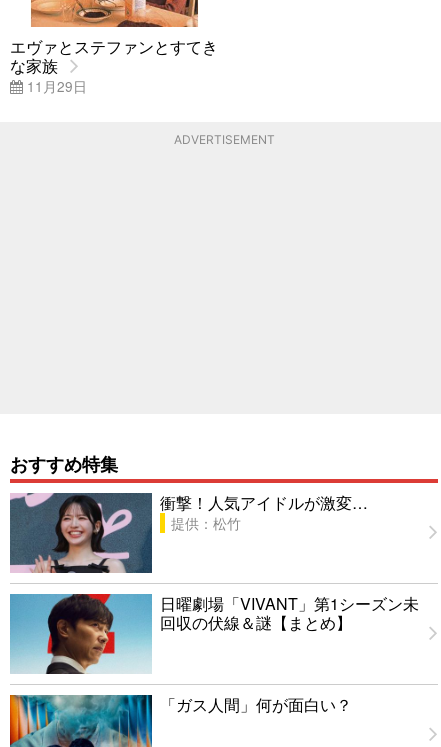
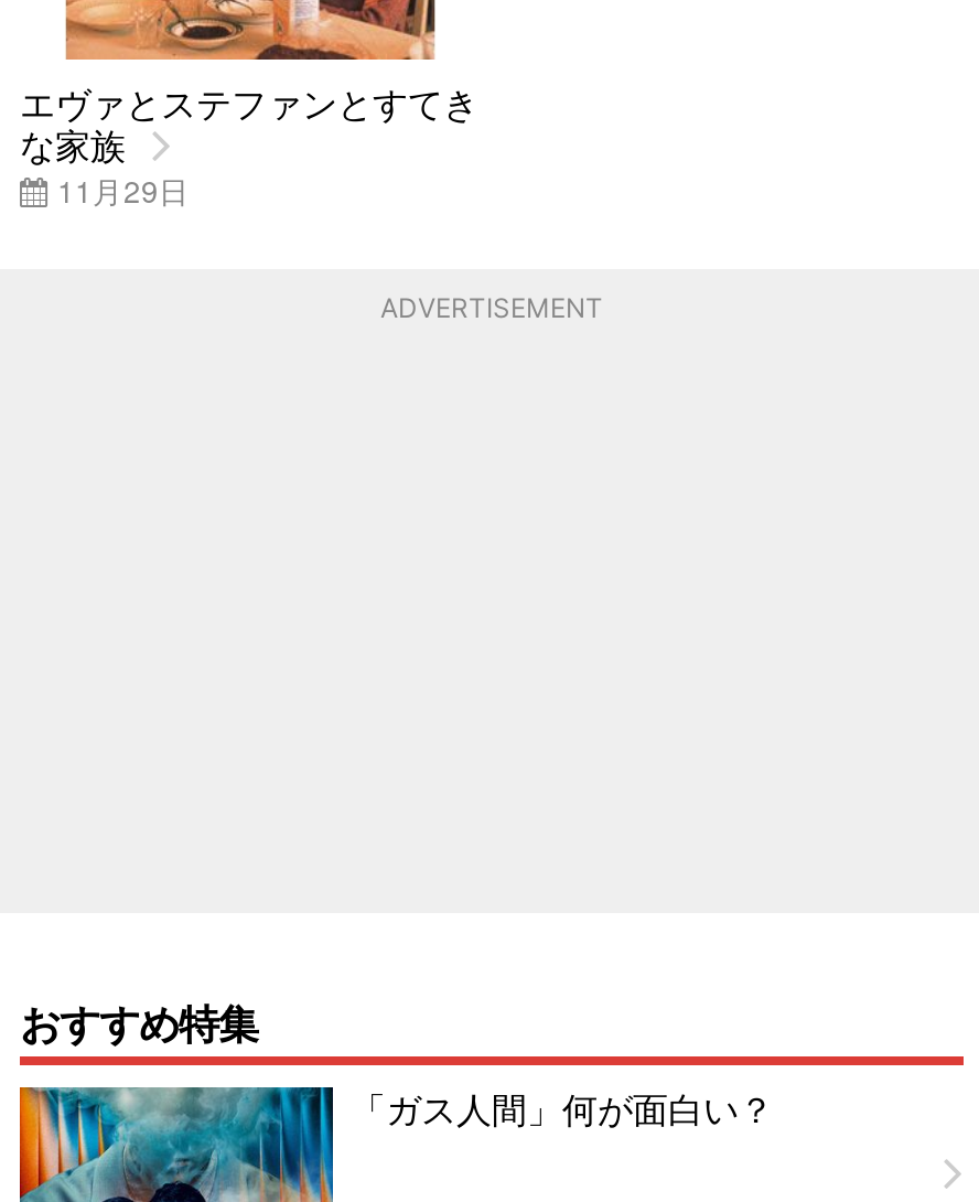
[9,491,368,574] [image] | 衝撃！人気アイドルが激変… | 提供：松竹 -> none
[9,592,419,685] [image] | 日曜劇場「VIVANT」第1シーズン未 | 回収の伏線＆謎【まとめ】 -> none

